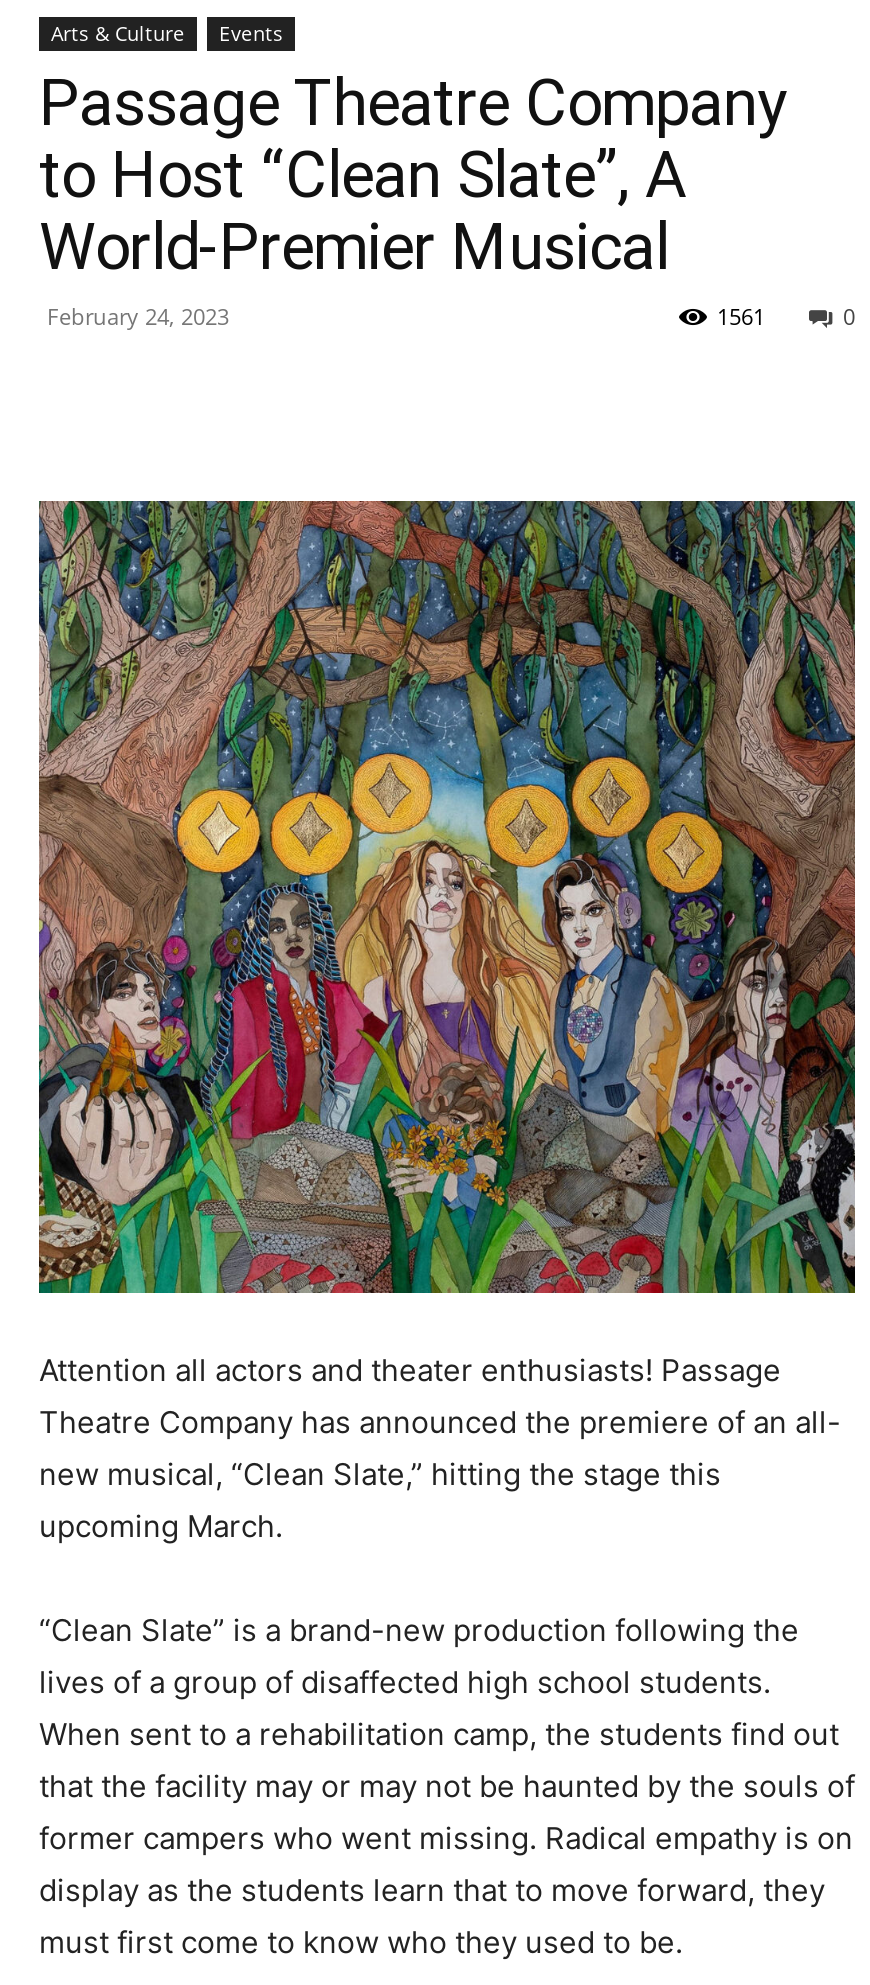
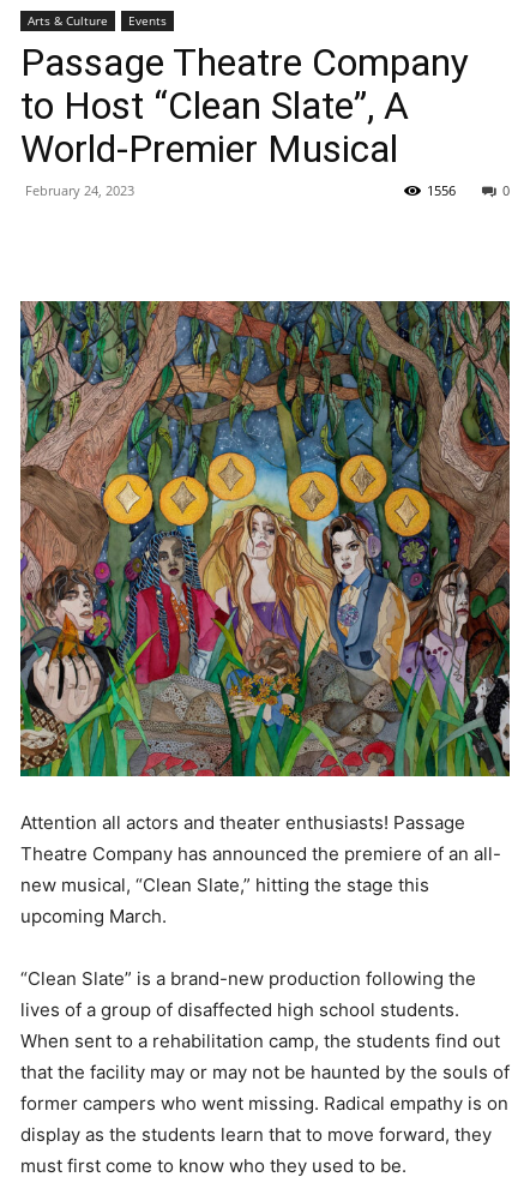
[717,301,765,331] 1561 -> [427,181,456,199] 1556

